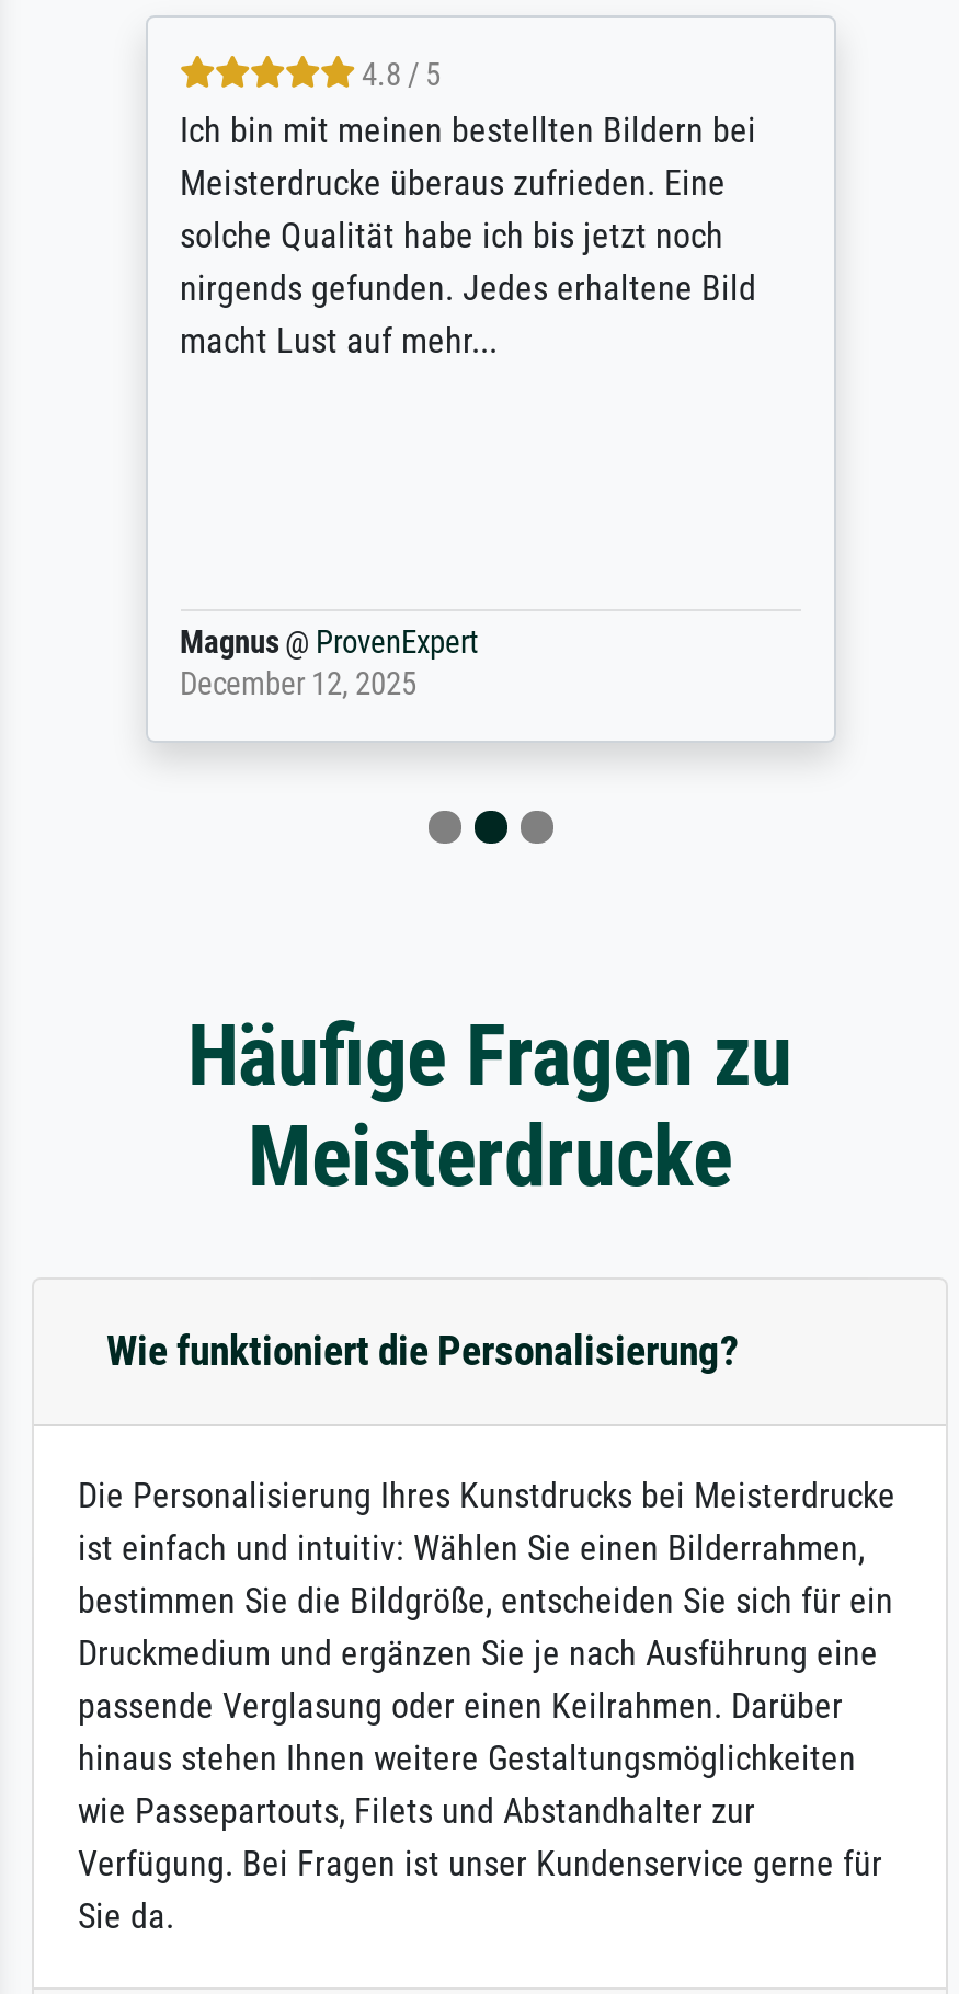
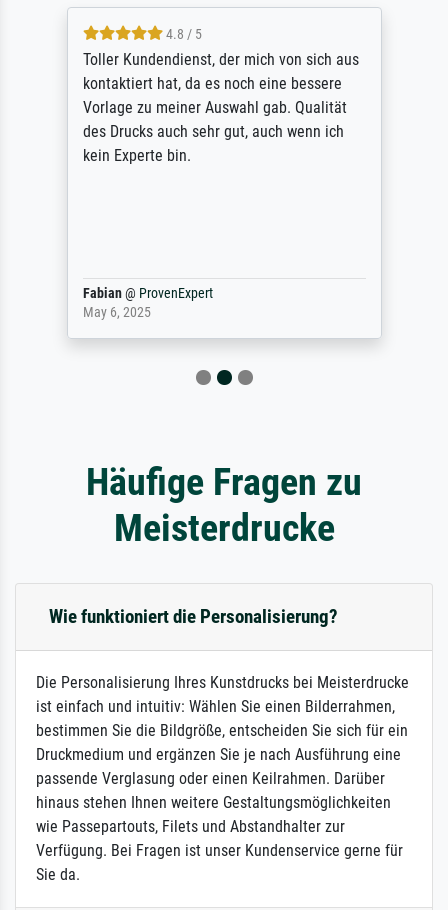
[180,110,756,362] Ich bin mit meinen bestellten Bildern bei | Meisterdrucke überaus zufrieden. Eine | solche Qualität habe ich bis jetzt noch | nirgends gefunden. Jedes erhaltene Bild | macht Lust auf mehr... -> [82,50,358,165] Toller Kundendienst, der mich von sich aus | kontaktiert hat, da es noch eine bessere | Vorlage zu meiner Auswahl gab. Qualität | des Drucks auch sehr gut, auch wenn ich | kein Experte bin.
[180,625,478,704] Magnus @ ProvenExpert | December 12, 2025 -> [82,285,212,321] Fabian @ ProvenExpert | May 6, 2025

